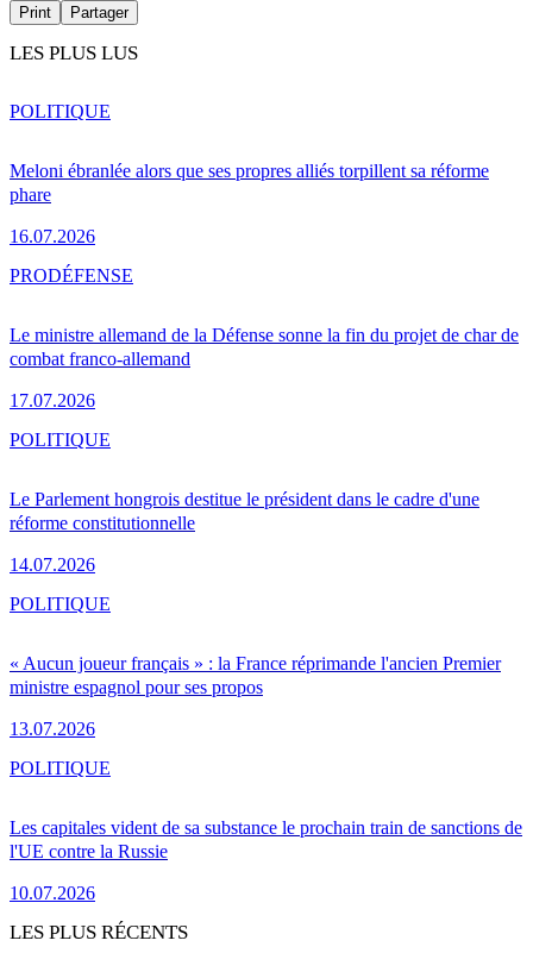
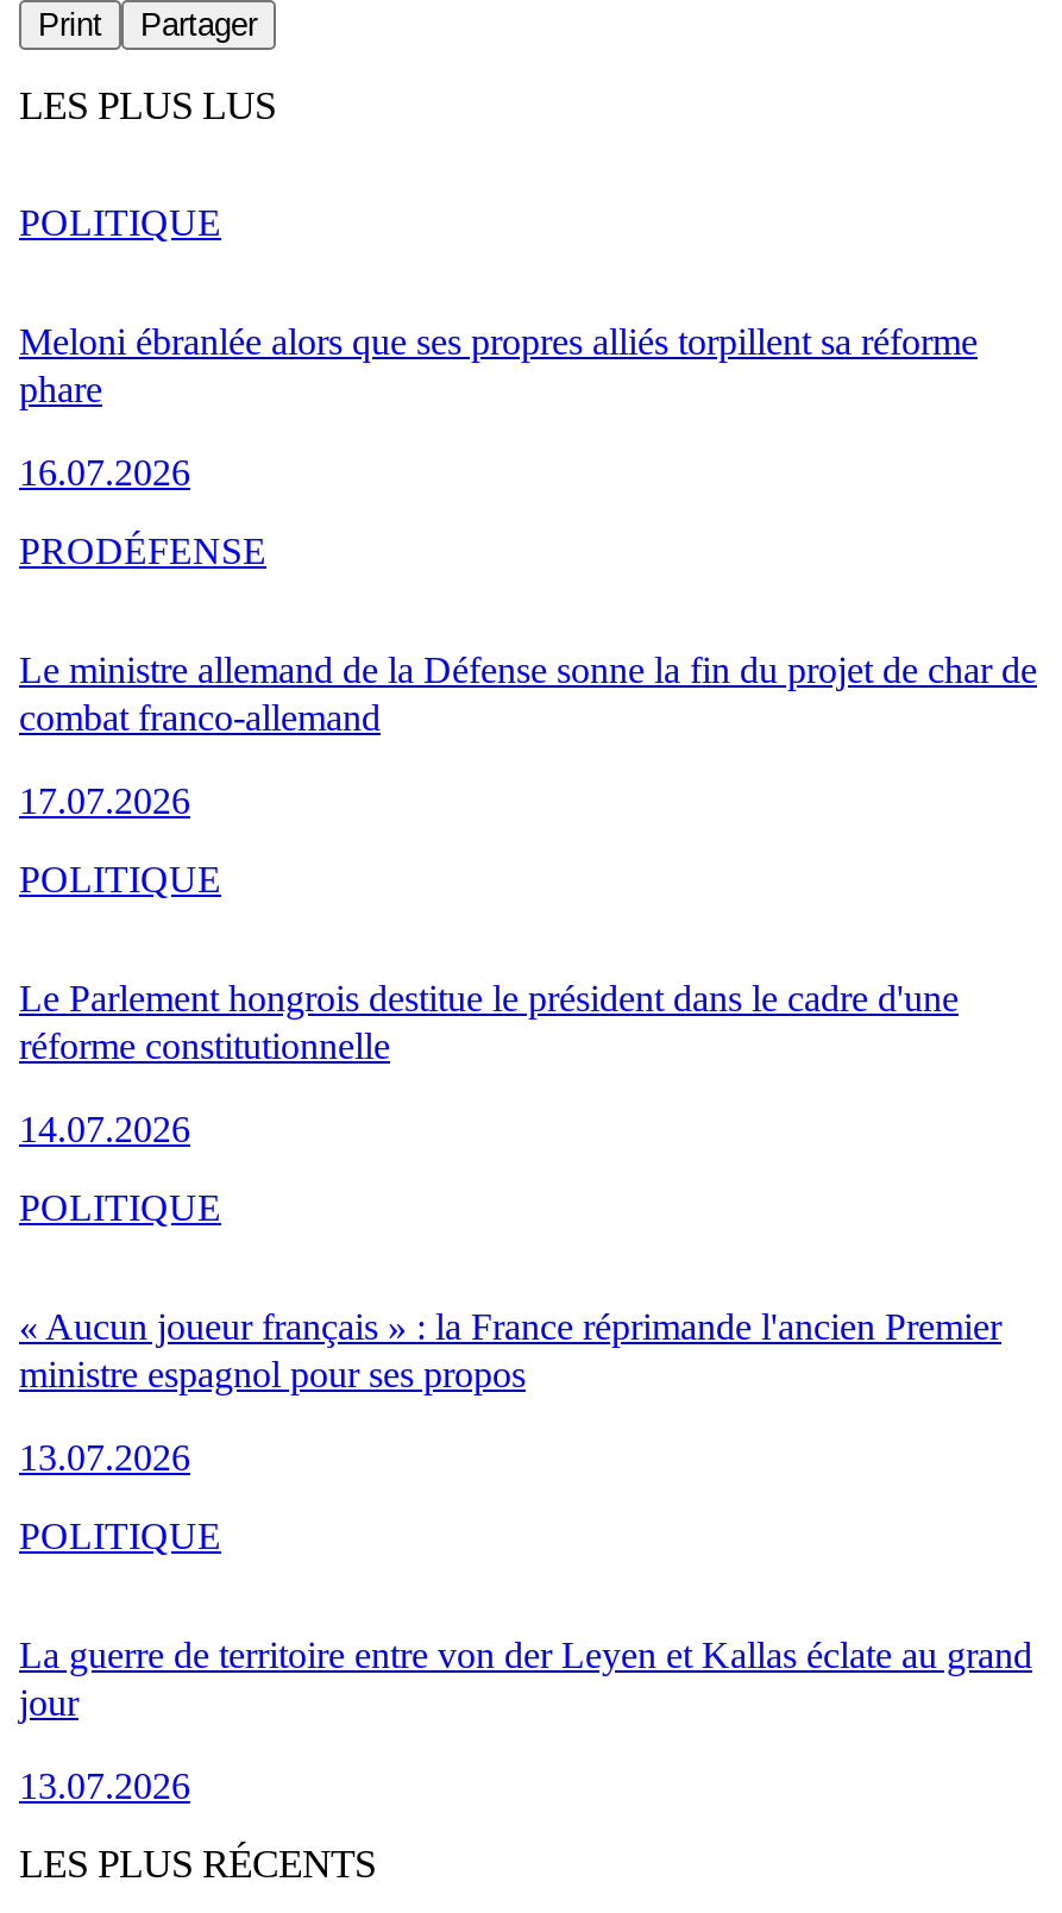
[10,817,522,861] Les capitales vident de sa substance le prochain train de sanctions de | l'UE contre la Russie -> [19,1633,1032,1721] La guerre de territoire entre von der Leyen et Kallas éclate au grand | jour
[10,882,95,902] 10.07.2026 -> [19,1764,190,1805] 13.07.2026

